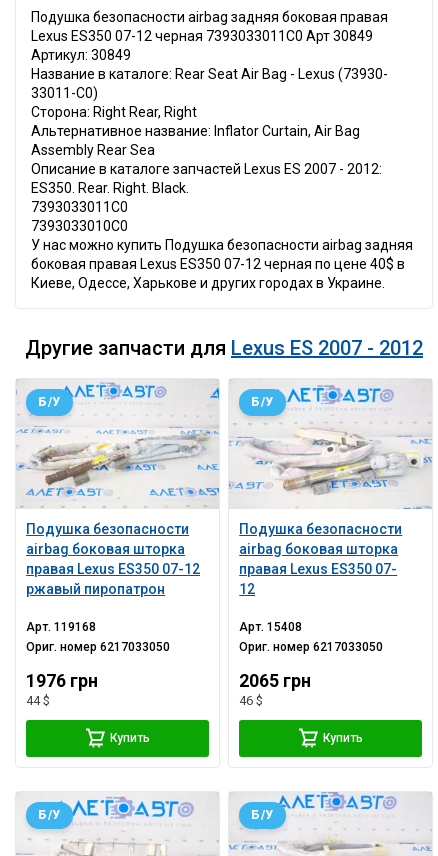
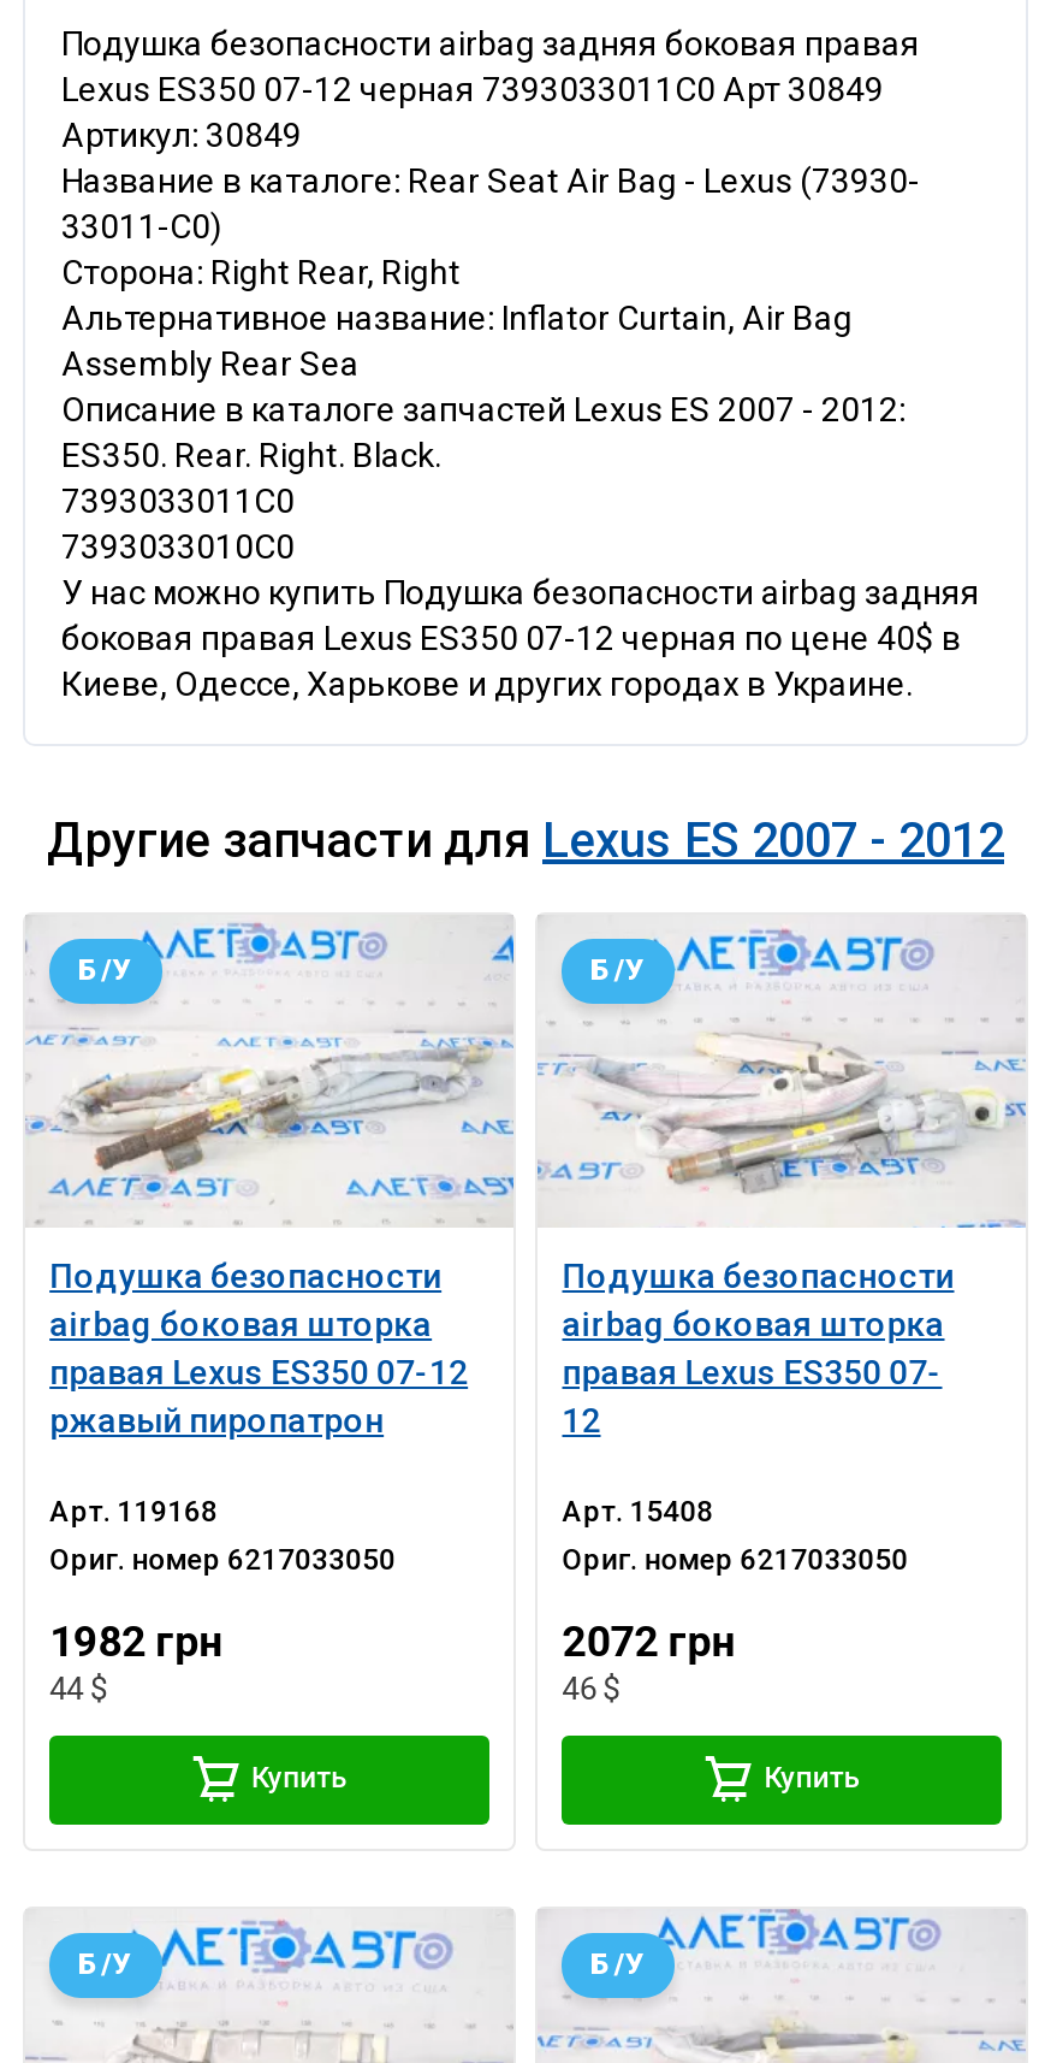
[26,671,98,691] 1976 грн -> [50,1618,223,1666] 1982 грн
[239,671,311,691] 2065 грн -> [562,1618,735,1666] 2072 грн

